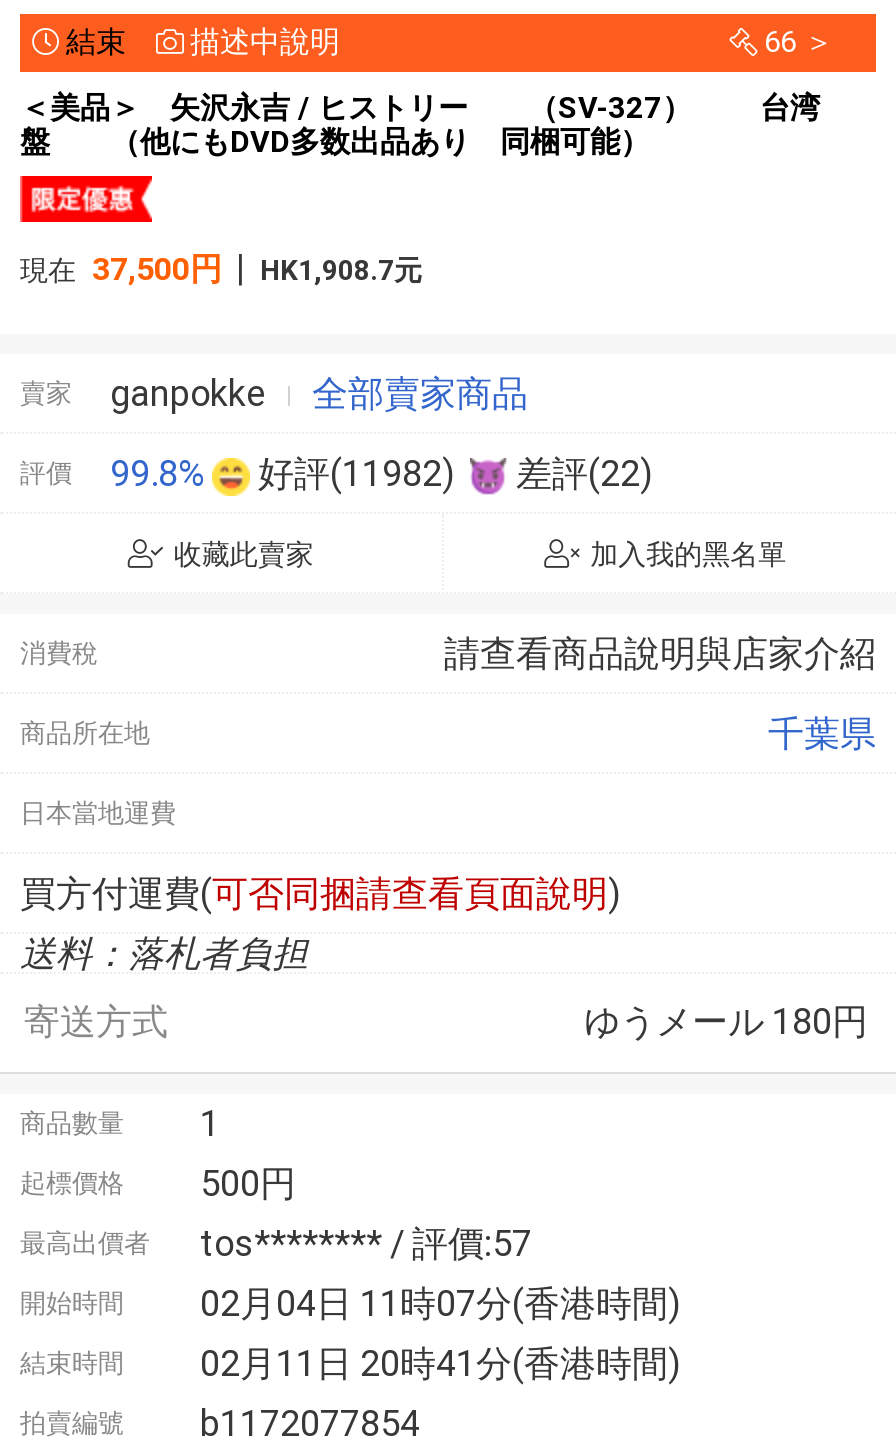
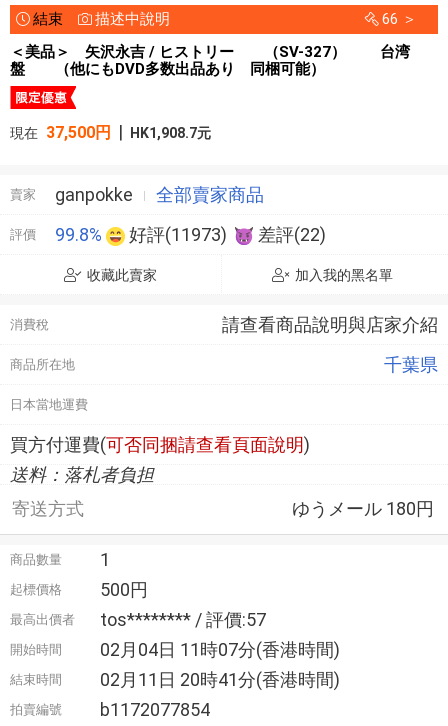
[20,452,652,494] 評價 99.8% 好評(11982) 差評(22) -> [10,224,326,245] 評價 99.8% 好評(11973) 差評(22)

